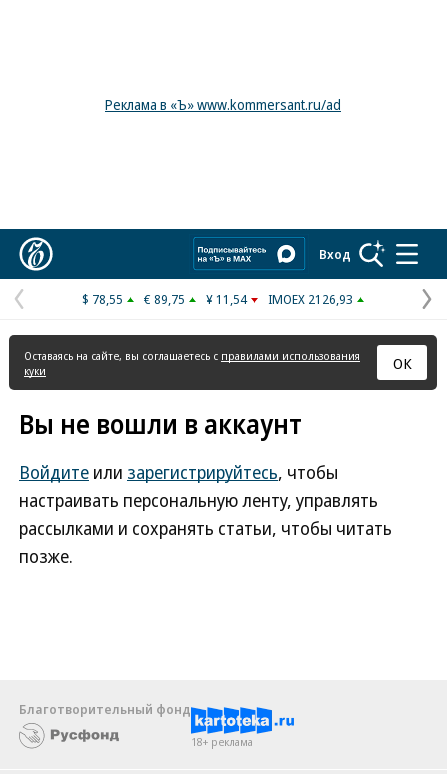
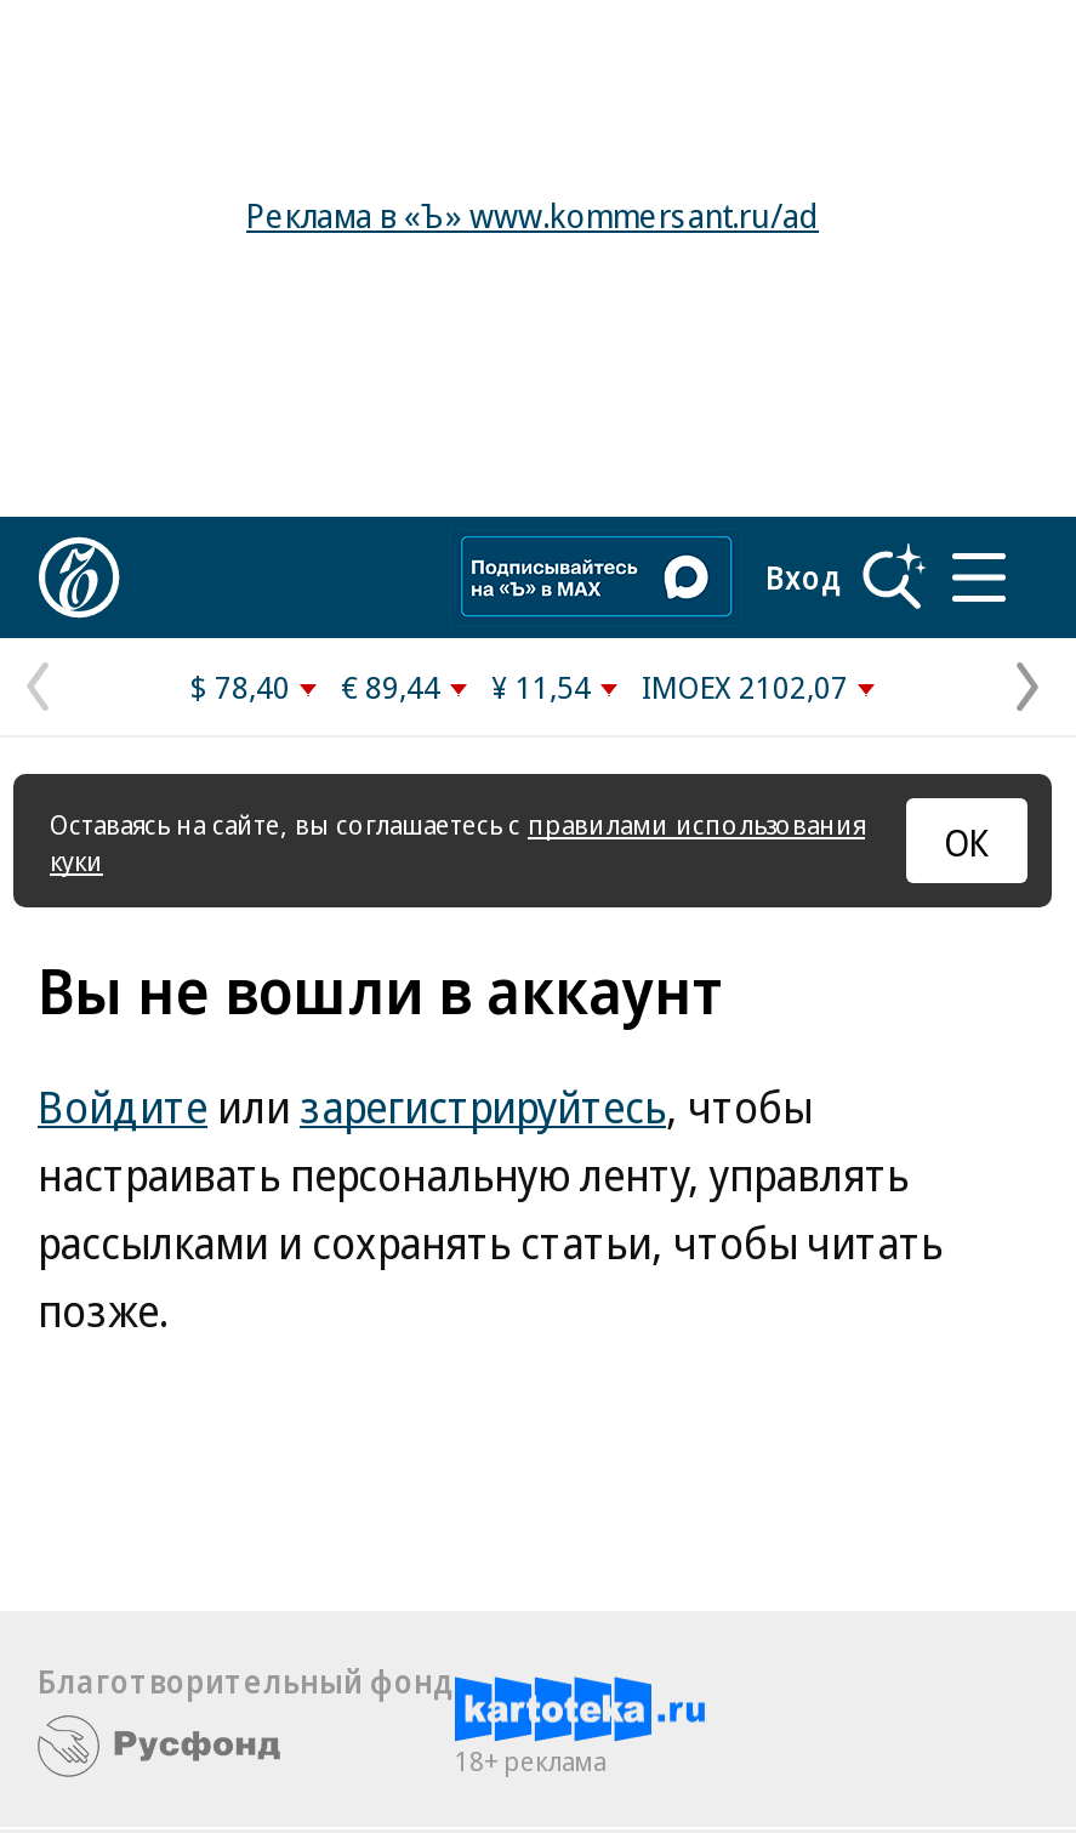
[82,290,123,308] $ 78,55 -> [190,665,290,708] $ 78,40
[144,290,185,308] € 89,75 -> [341,665,440,708] € 89,44
[268,290,353,308] IMOEX 2126,93 -> [642,665,848,708] IMOEX 2102,07

